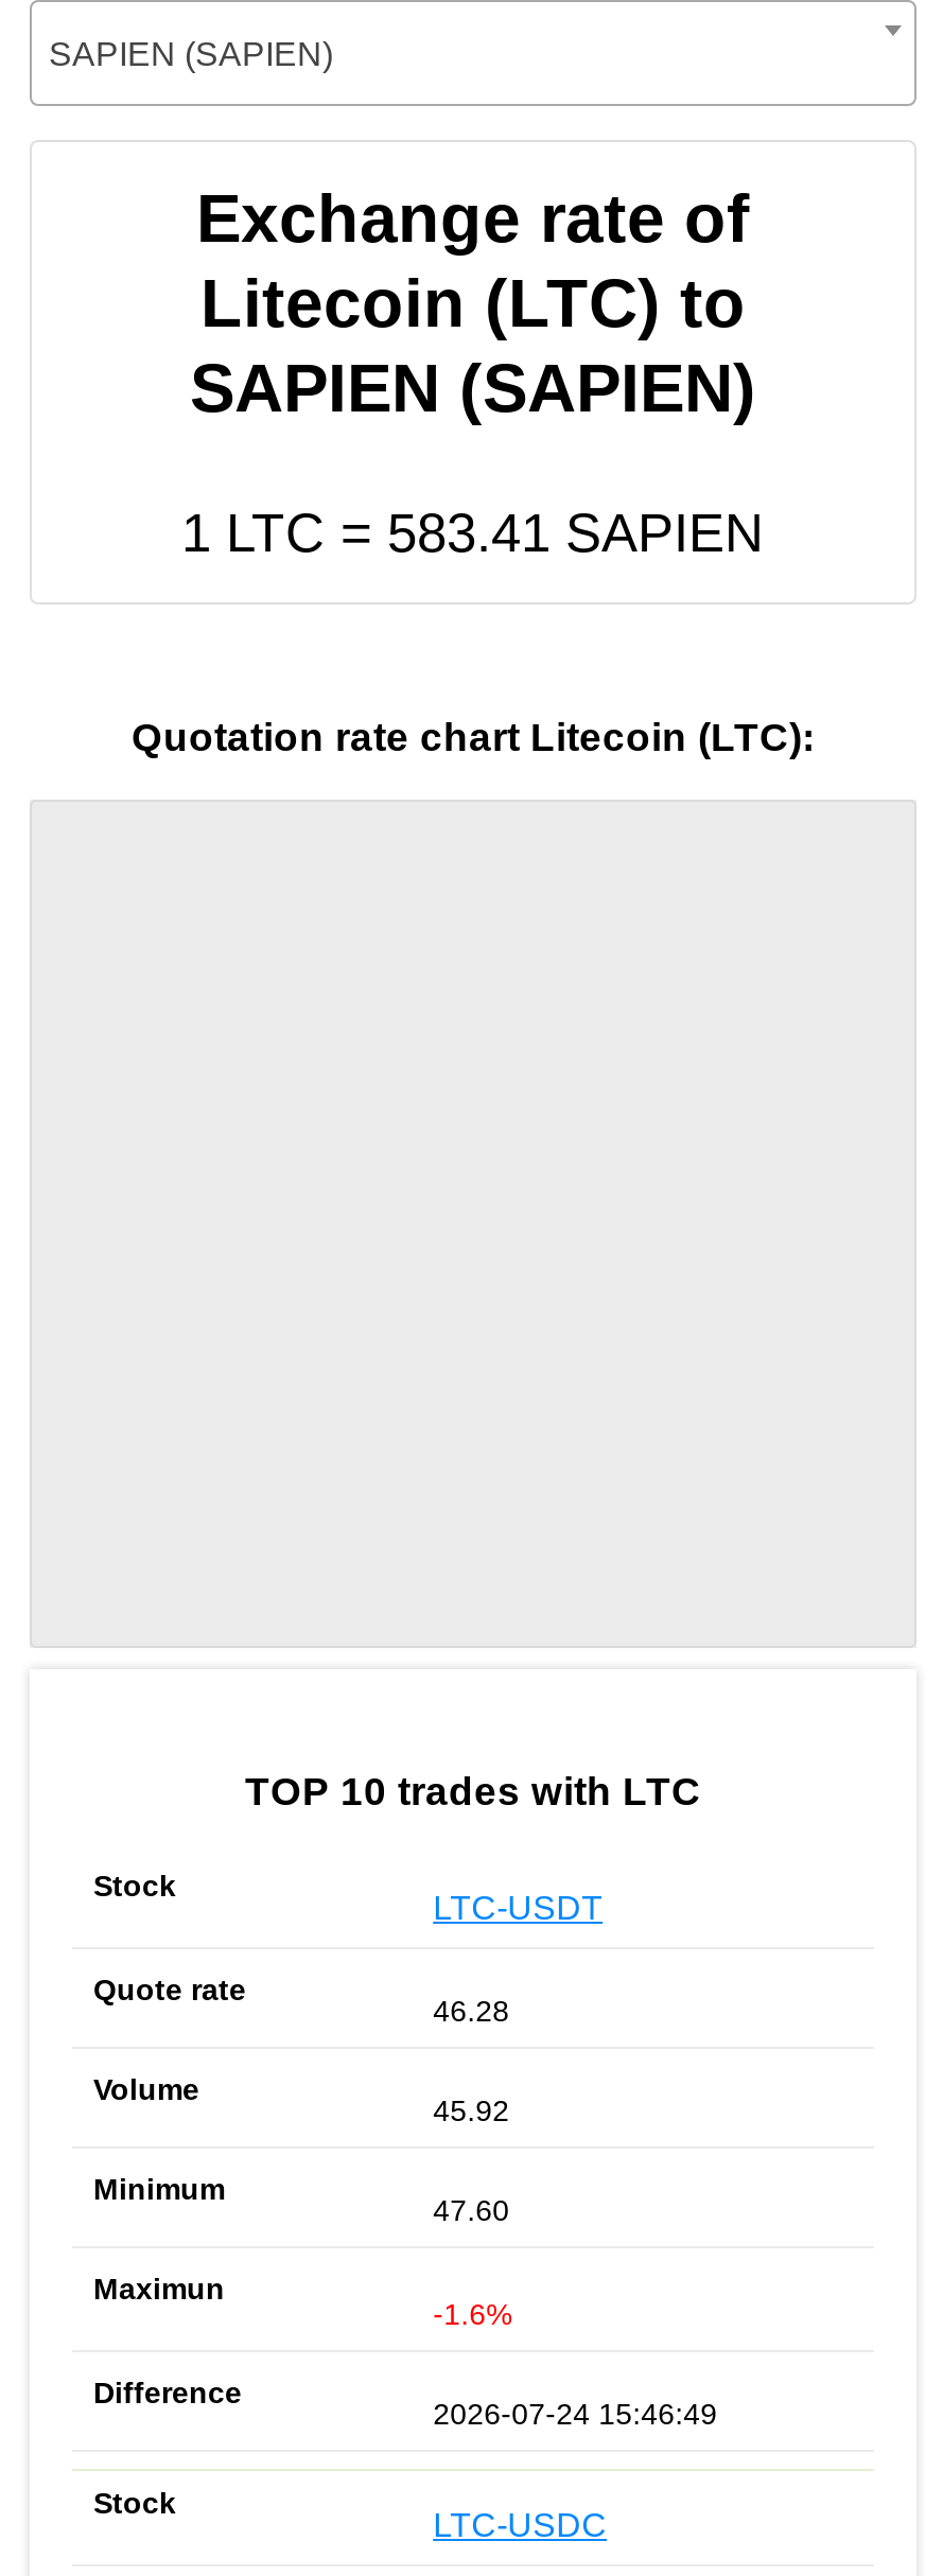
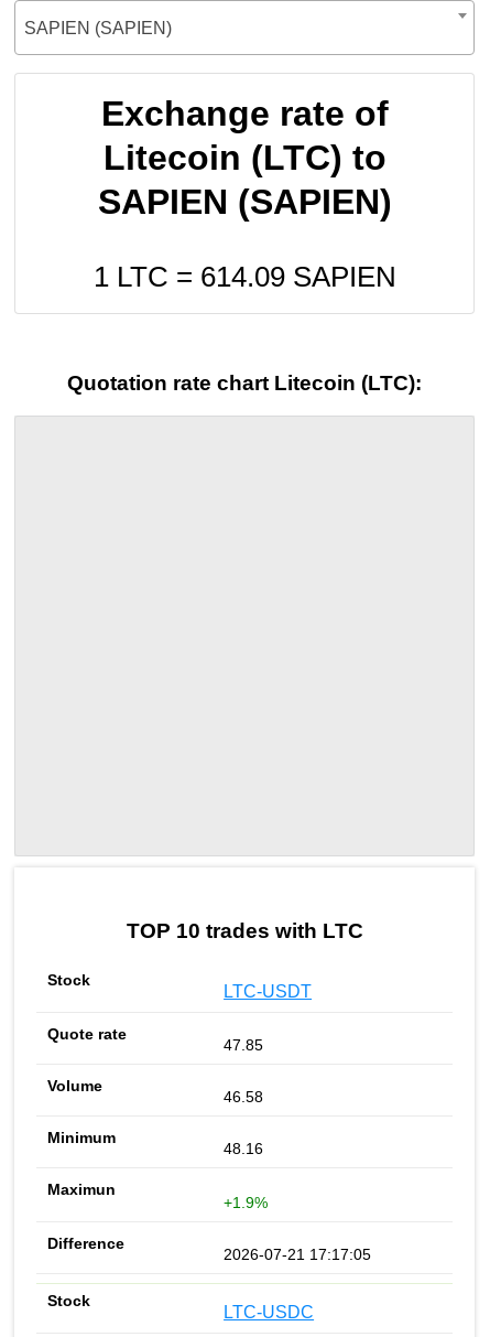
[181,502,765,561] 1 LTC = 583.41 SAPIEN -> [93,261,396,292] 1 LTC = 614.09 SAPIEN
[433,1995,509,2029] 46.28 -> [224,1037,263,1054] 47.85
[433,2094,509,2128] 45.92 -> [224,1088,263,1106] 46.58
[433,2194,509,2228] 47.60 -> [224,1140,263,1158] 48.16
[433,2296,511,2330] -1.6% -> [224,1193,268,1211] +1.9%
[433,2396,717,2430] 2026-07-24 15:46:49 -> [224,1245,371,1263] 2026-07-21 17:17:05

